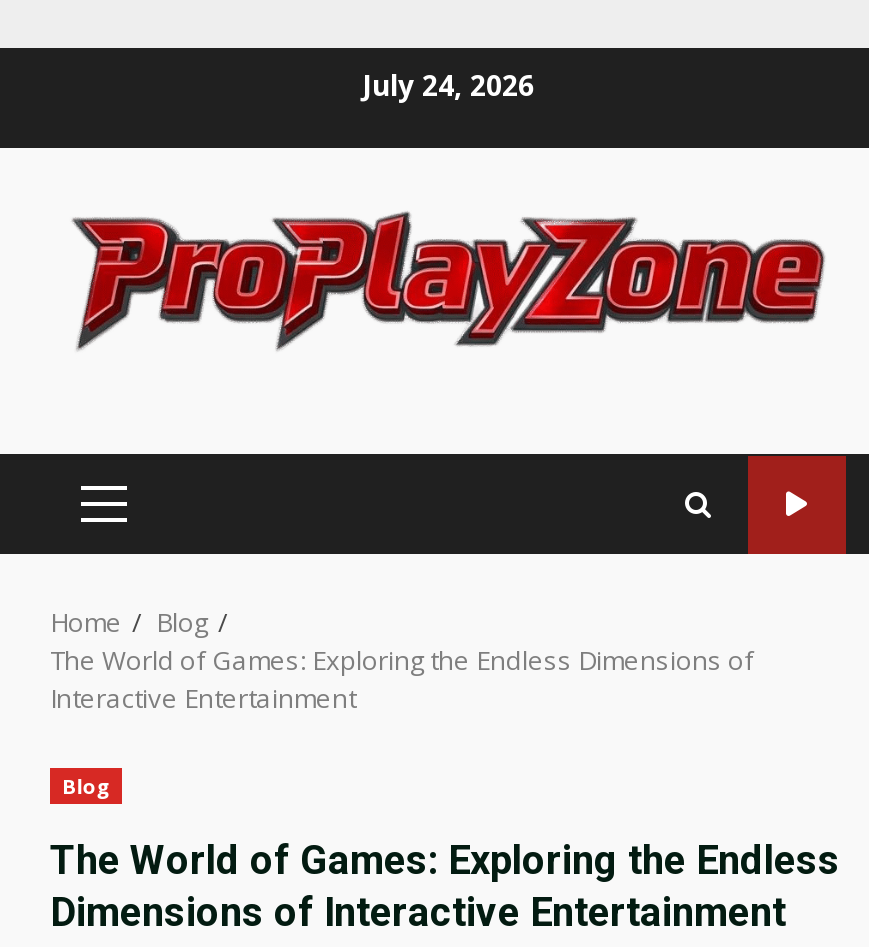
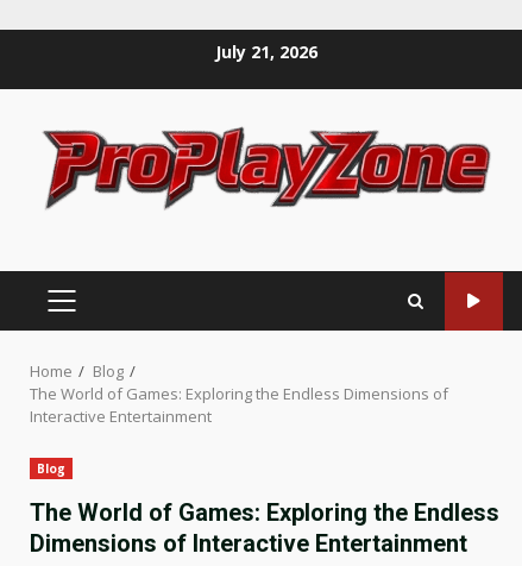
[362,65,534,103] July 24, 2026 -> [215,40,317,62] July 21, 2026

